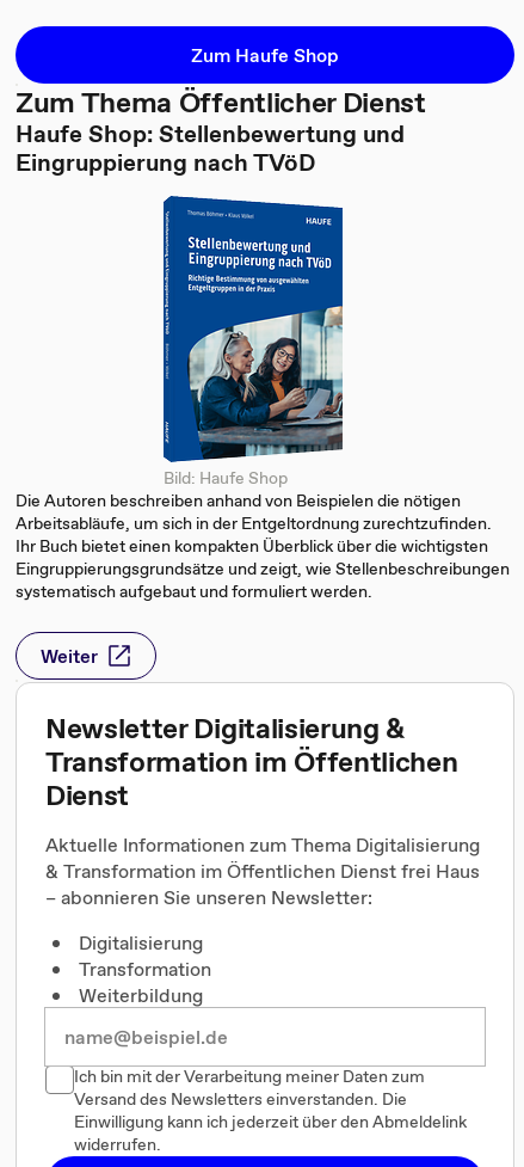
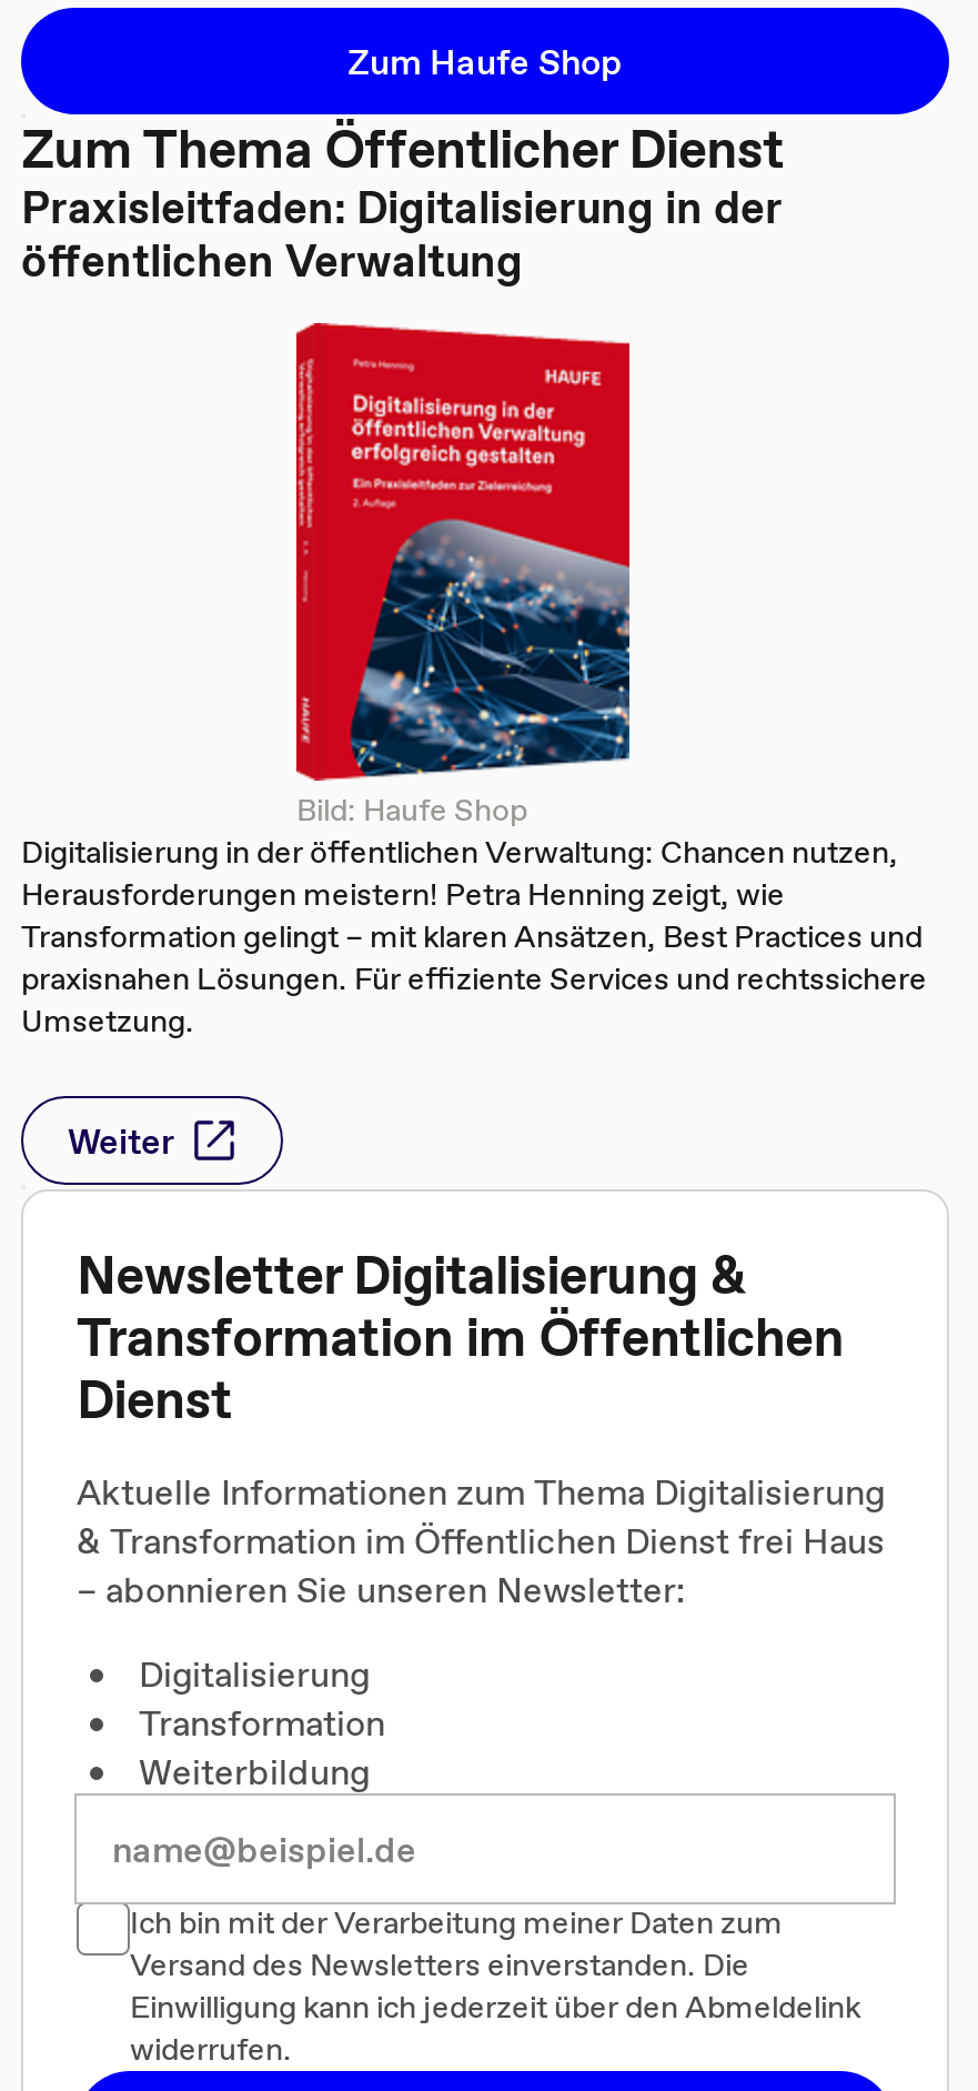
[16,117,405,179] Haufe Shop: Stellenbewertung und | Eingruppierung nach TVöD -> [21,177,783,292] Praxisleitfaden: Digitalisierung in der | öffentlichen Verwaltung
[16,204,510,603] [image] | Die Autoren beschreiben anhand von Beispielen die nötigen | Arbeitsabläufe, um sich in der Entgeltordnung zurechtzufinden. | Ihr Buch bietet einen kompakten Überblick über die wichtigsten | Eingruppierungsgrundsätze und zeigt, wie Stellenbeschreibungen | systematisch aufgebaut und formuliert werden. -> [21,321,927,1043] [image] | Digitalisierung in der öffentlichen Verwaltung: Chancen nutzen, | Herausforderungen meistern! Petra Henning zeigt, wie | Transformation gelingt – mit klaren Ansätzen, Best Practices und | praxisnahen Lösungen. Für effiziente Services und rechtssichere | Umsetzung.

